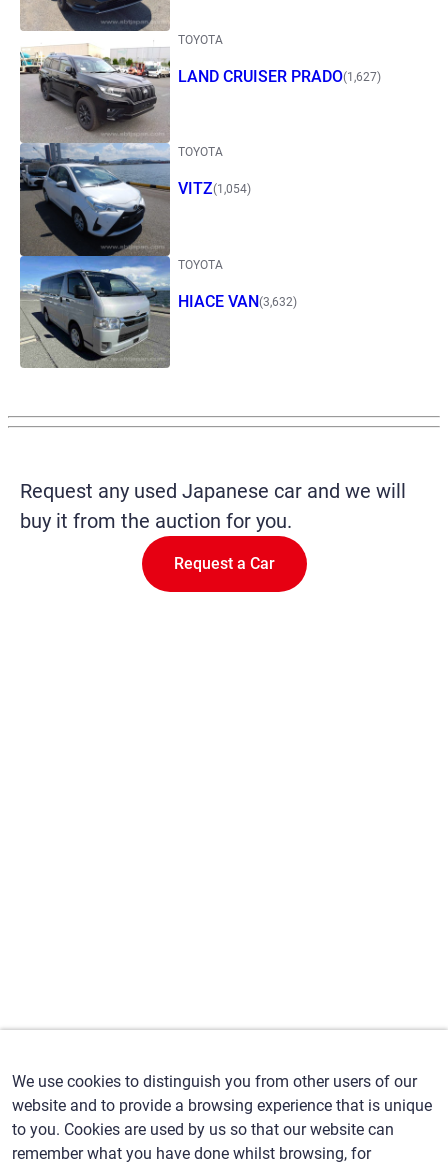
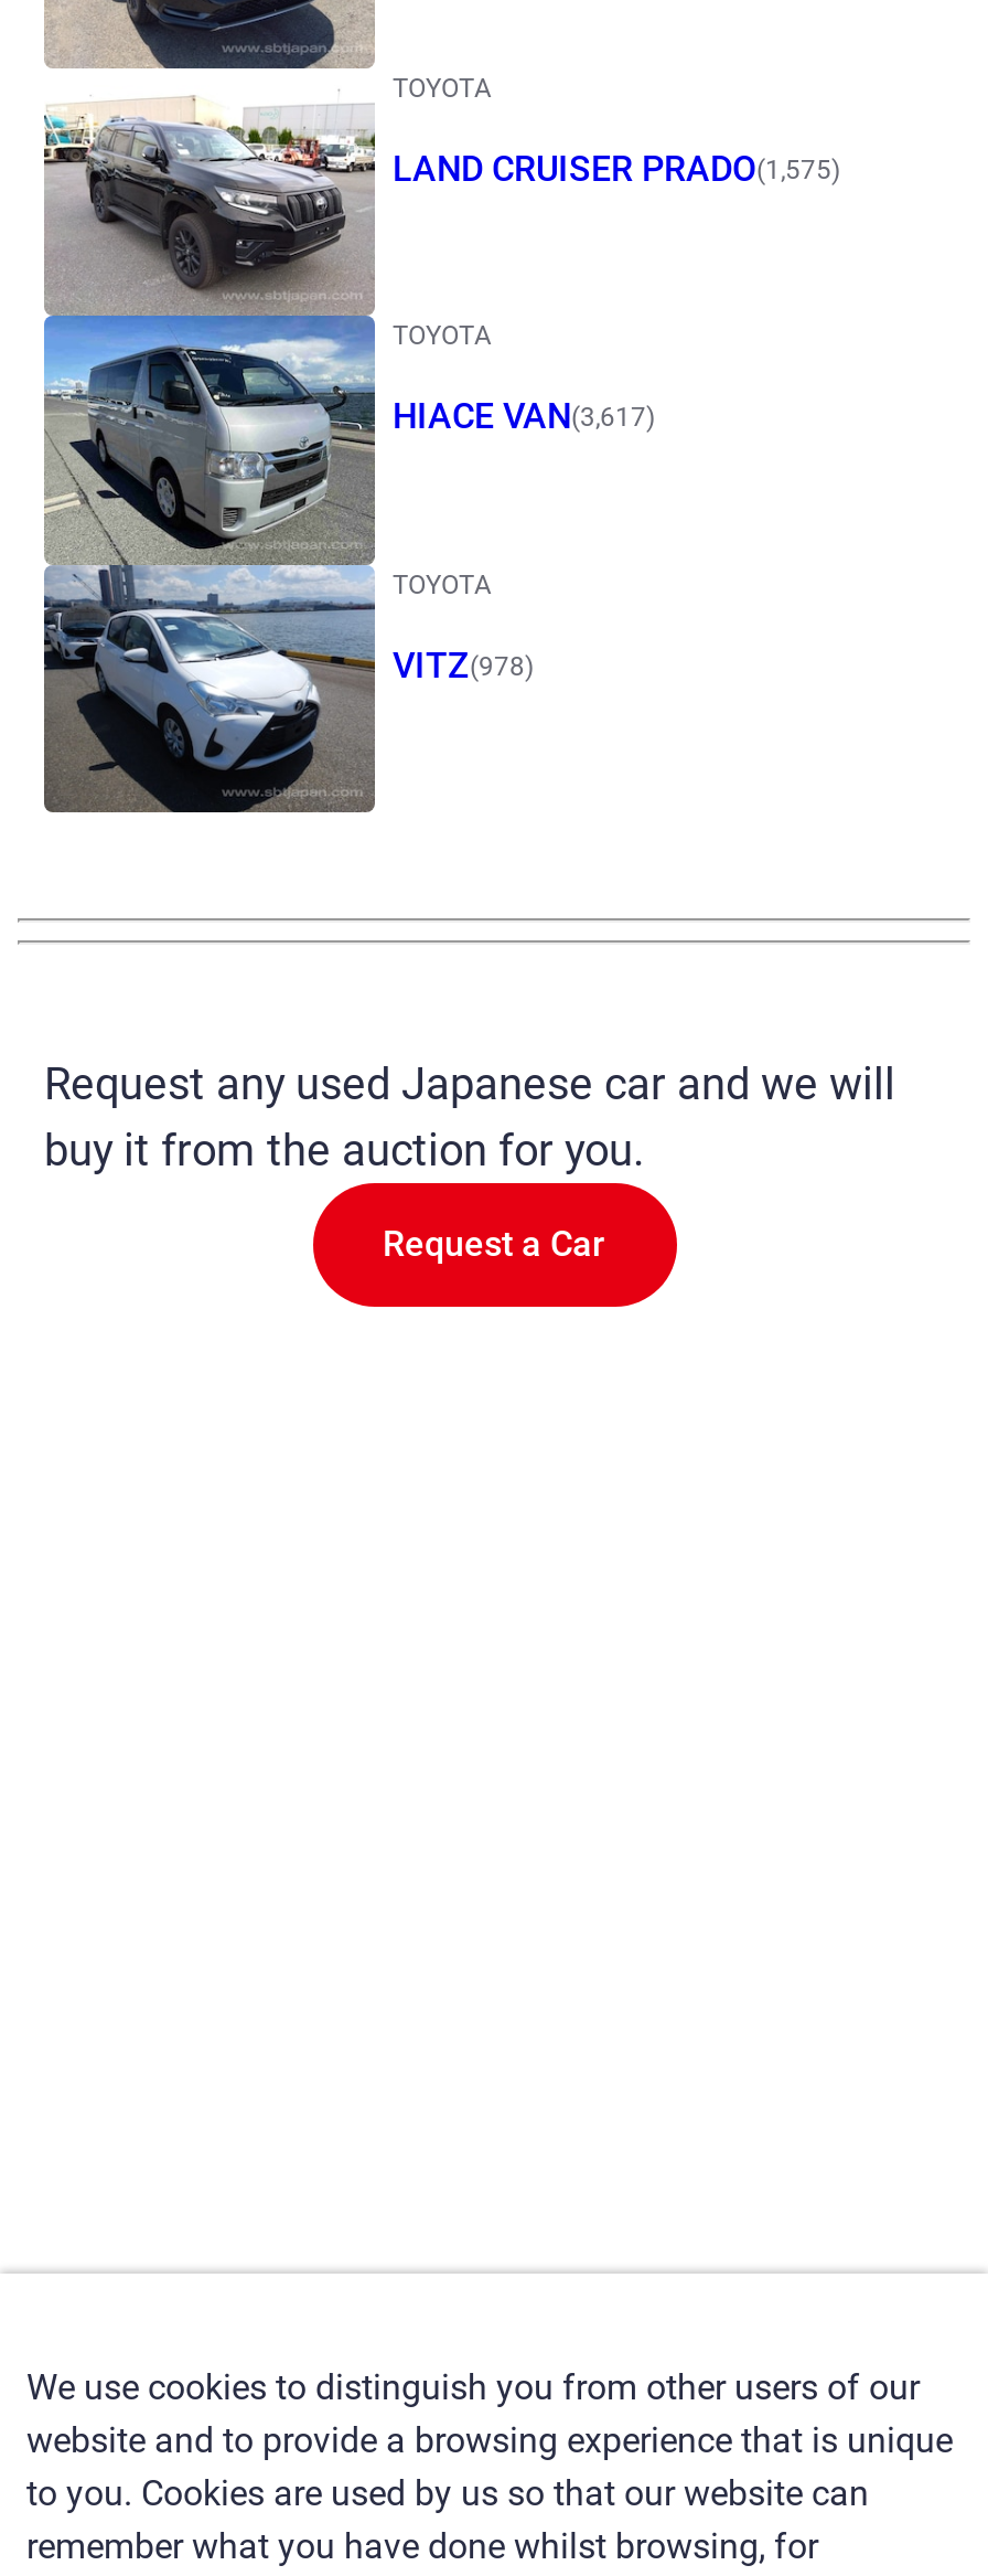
[178,67,381,86] LAND CRUISER PRADO(1,627) -> [393,148,840,190] LAND CRUISER PRADO(1,575)
[19,143,251,368] [image] | VITZ(1,054) -> [42,316,655,812] [image] | HIACE VAN(3,617)
[178,292,297,311] HIACE VAN(3,632) -> [393,644,534,686] VITZ(978)

